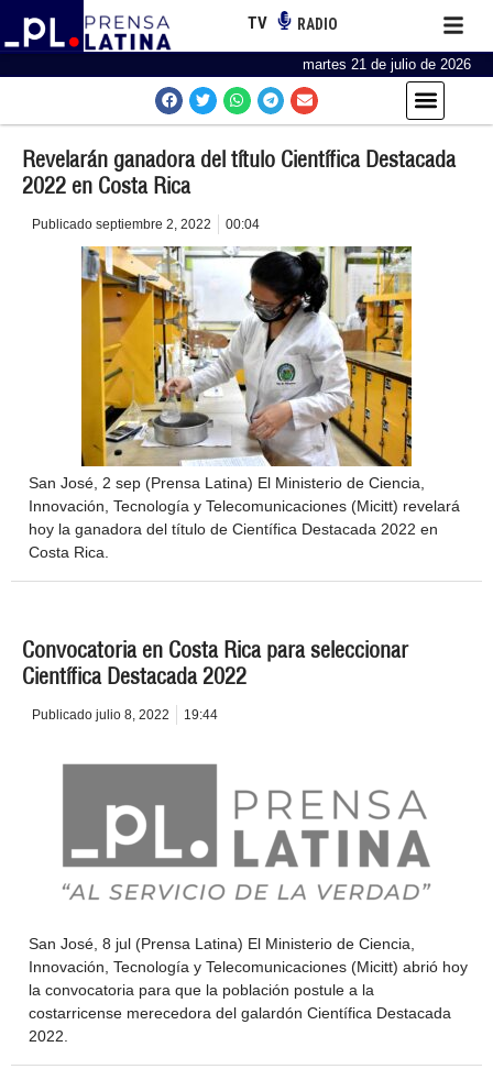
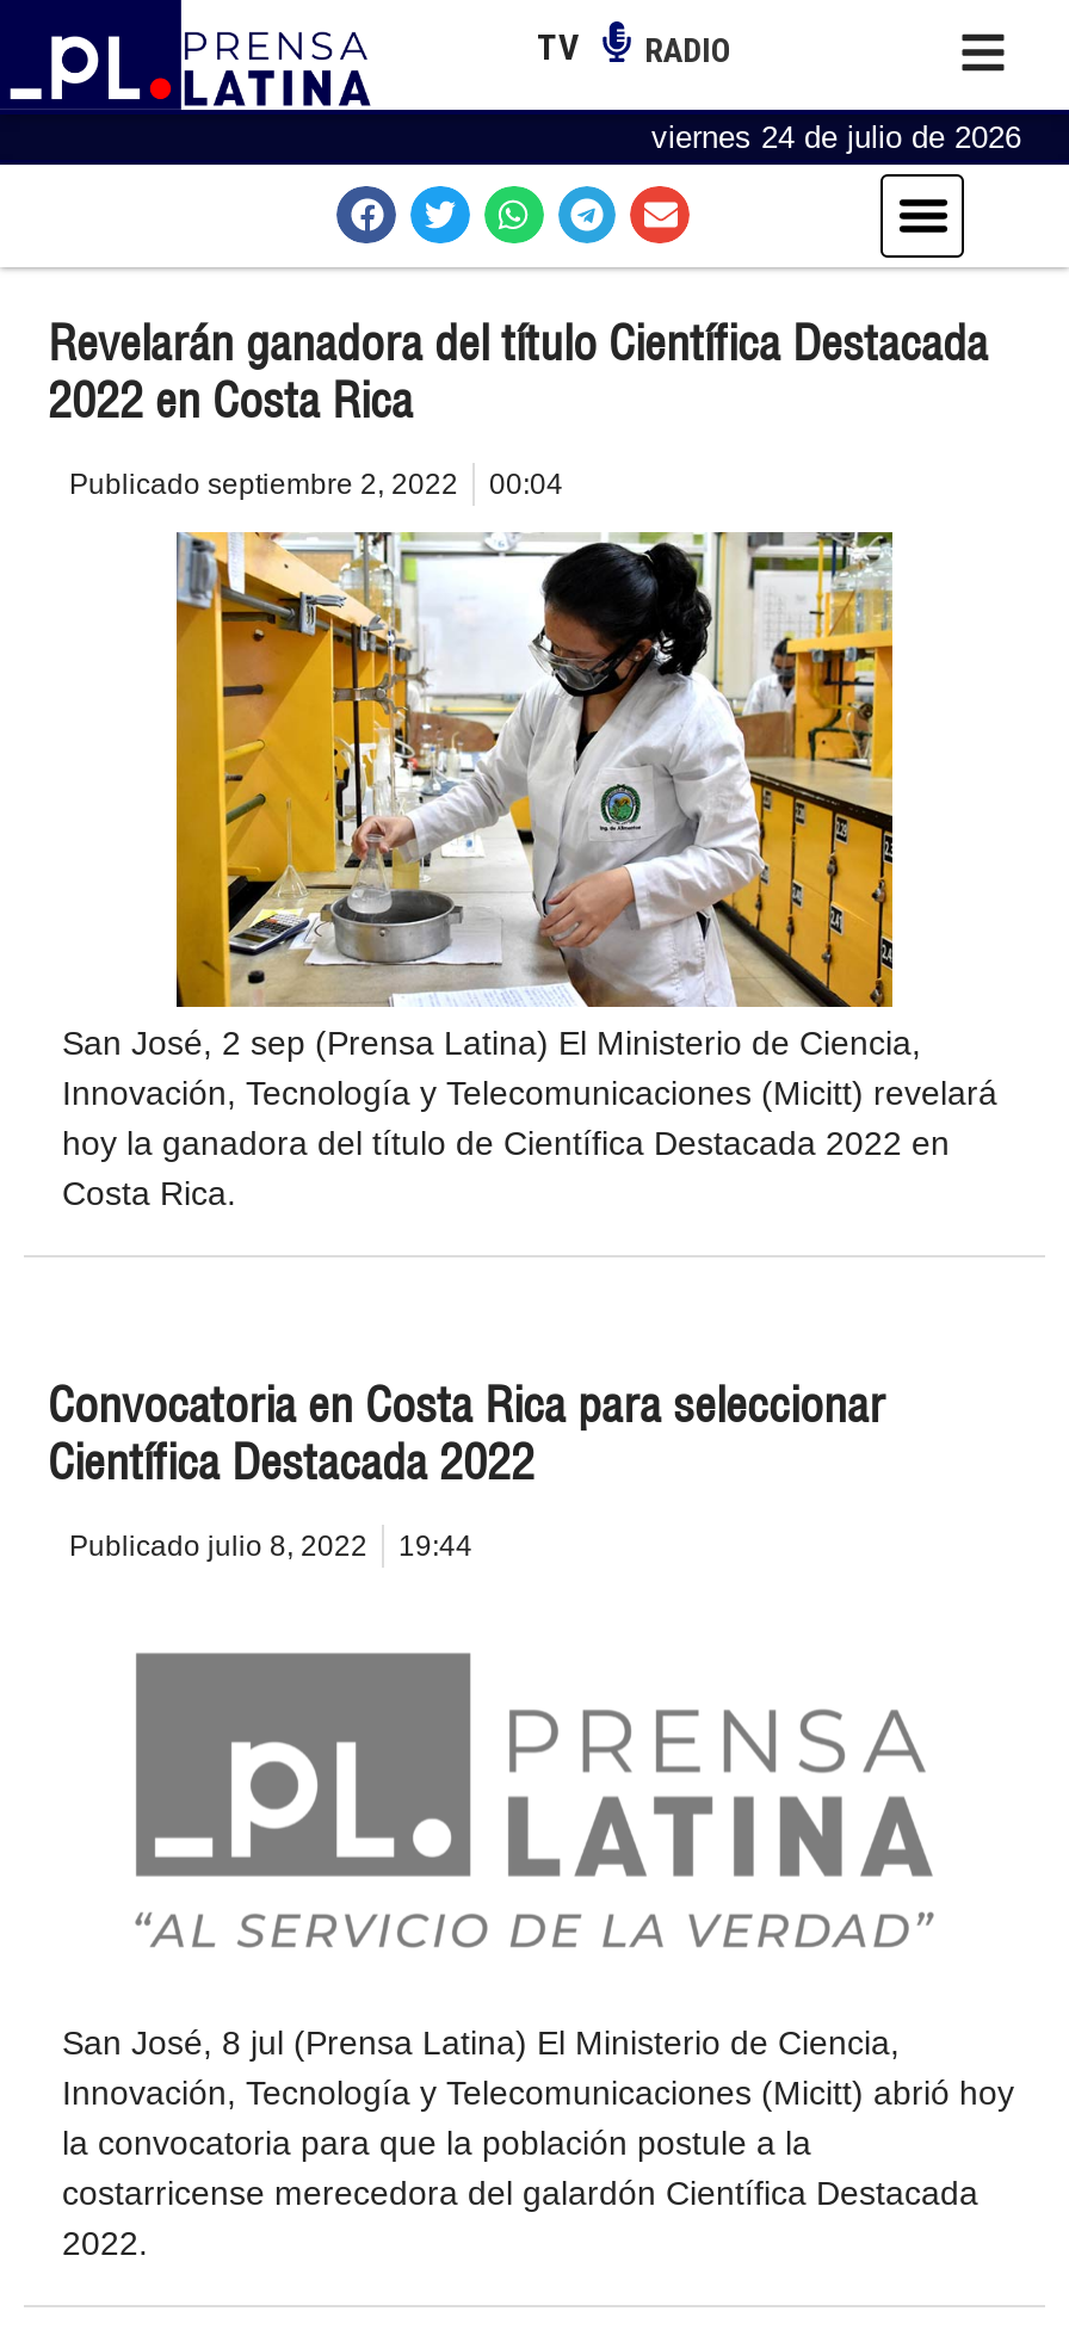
[303,56,471,72] martes 21 de julio de 2026 -> [651,118,1021,154] viernes 24 de julio de 2026

